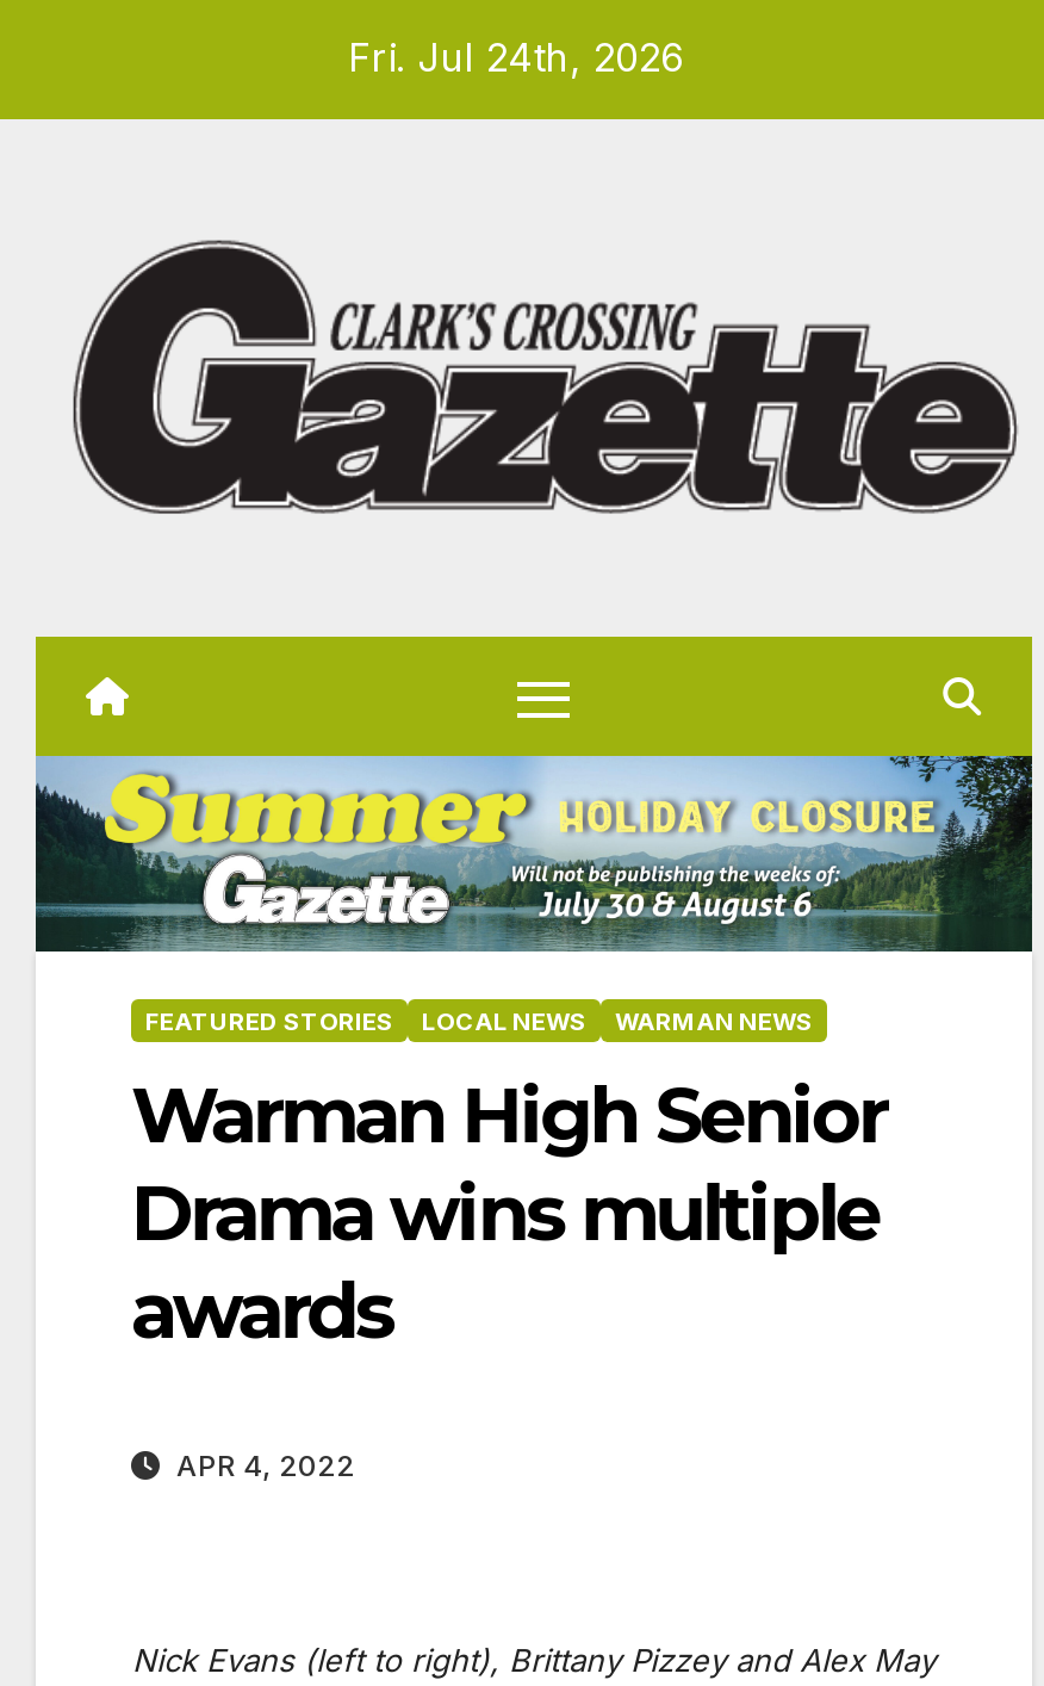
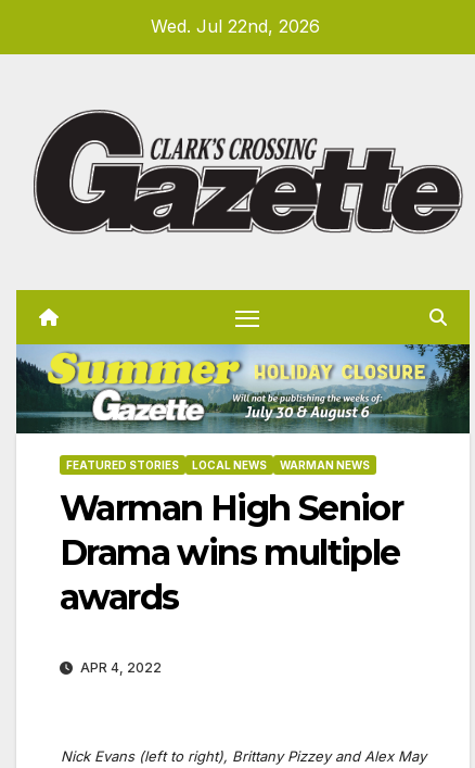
[348,33,684,81] Fri. Jul 24th, 2026 -> [150,15,319,37] Wed. Jul 22nd, 2026

